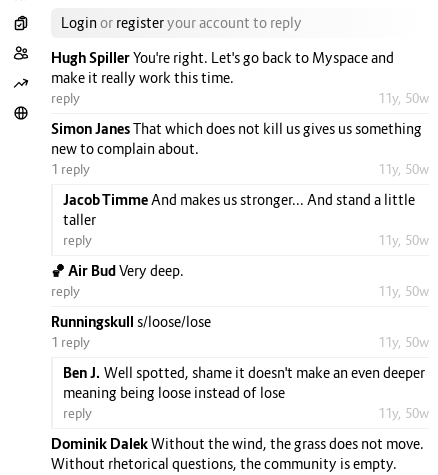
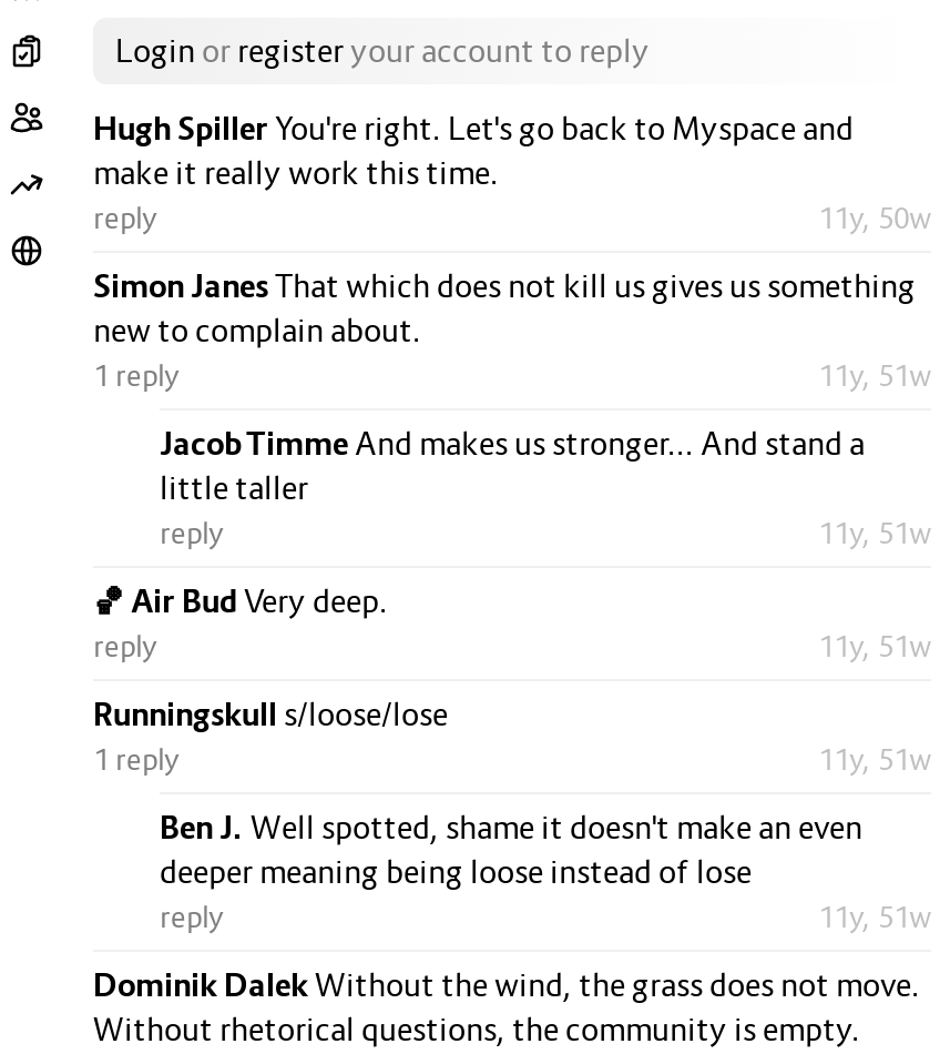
[378,161,429,177] 11y, 50w -> [818,357,931,393] 11y, 51w
[63,191,429,248] Jacob Timme And makes us stronger... And stand a little | taller | 11y, 50w -> [160,424,931,550] Jacob Timme And makes us stronger... And stand a | little taller | 11y, 51w
[378,283,429,299] 11y, 50w -> [818,628,931,663] 11y, 51w
[378,334,429,350] 11y, 50w -> [818,741,931,777] 11y, 51w
[63,364,429,421] Ben J. Well spotted, shame it doesn't make an even deeper | meaning being loose instead of lose | 11y, 50w -> [160,808,931,934] Ben J. Well spotted, shame it doesn't make an even | deeper meaning being loose instead of lose | 11y, 51w

